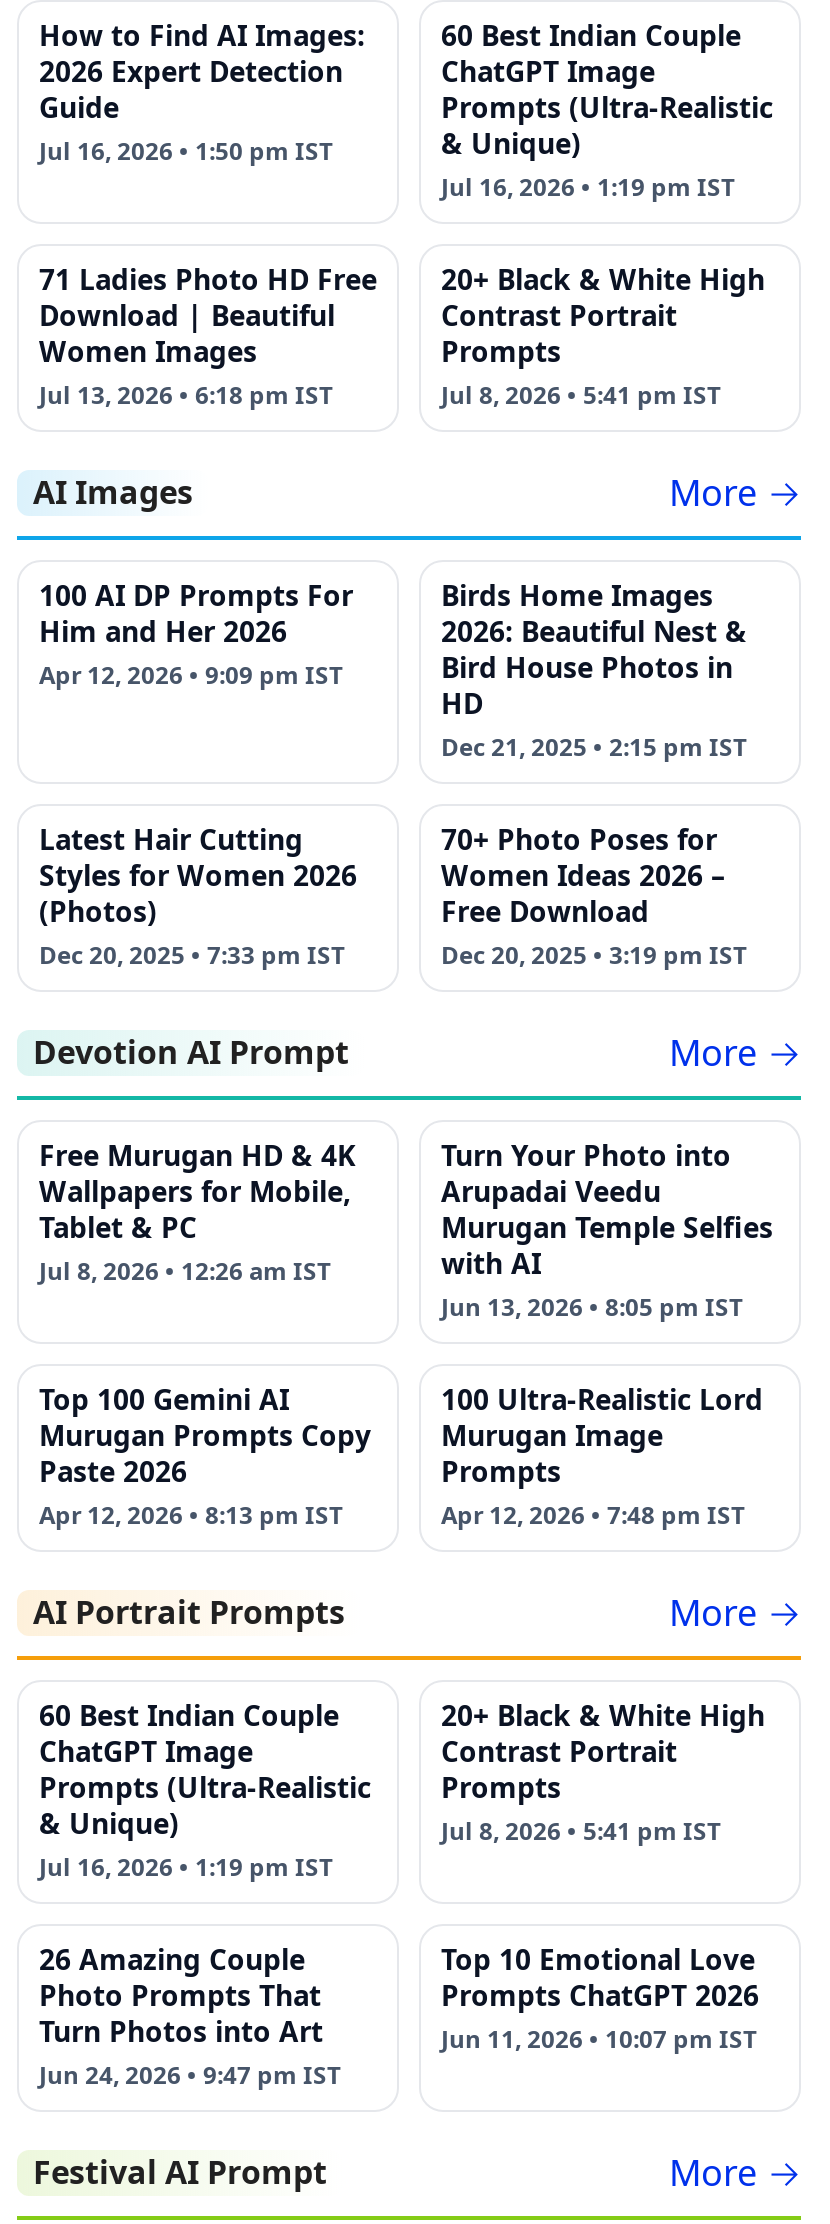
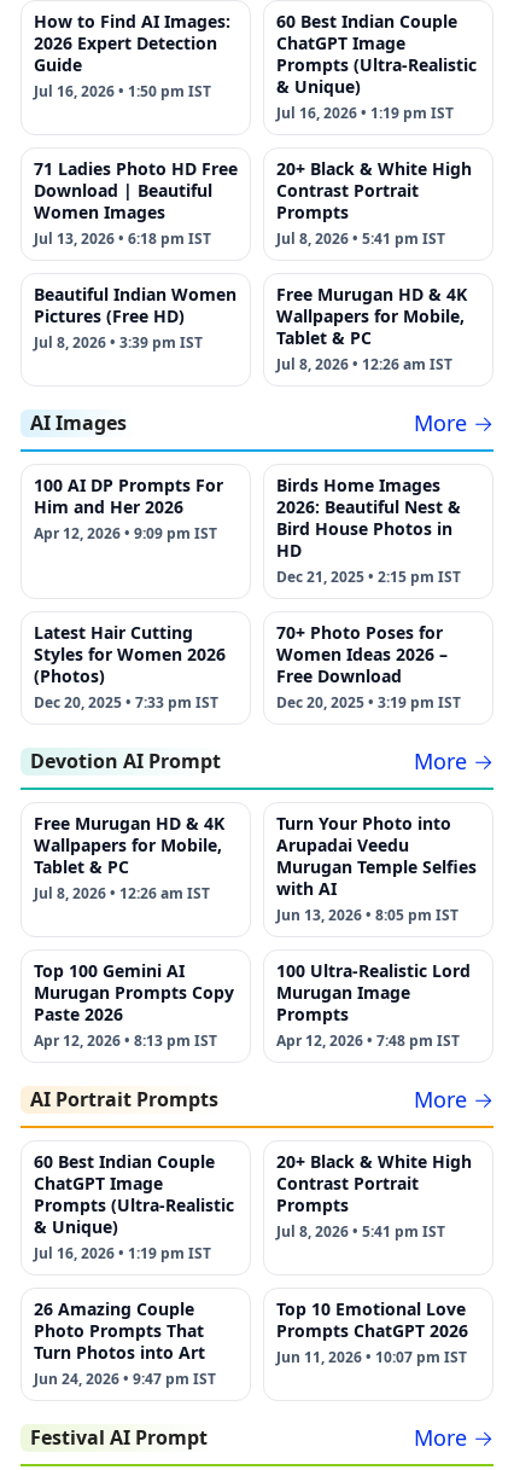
none -> [34,283,236,353] Beautiful Indian Women | Pictures (Free HD) | Jul 8, 2026 • 3:39 pm IST
none -> [276,283,467,374] Free Murugan HD & 4K | Wallpapers for Mobile, | Tablet & PC | Jul 8, 2026 • 12:26 am IST

